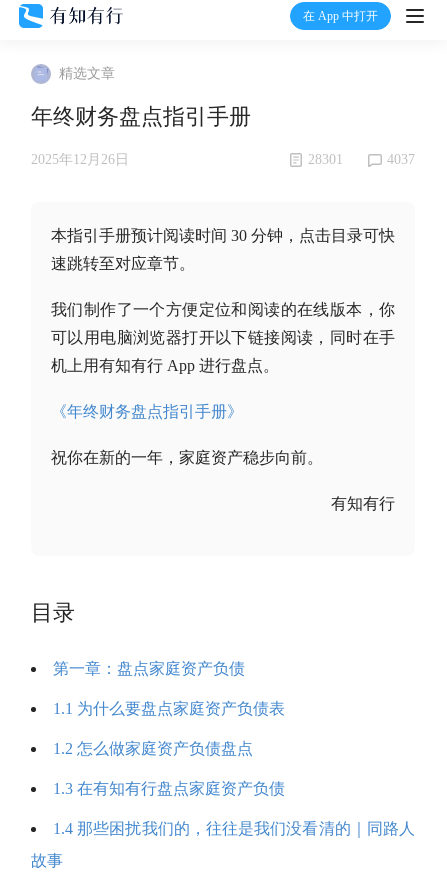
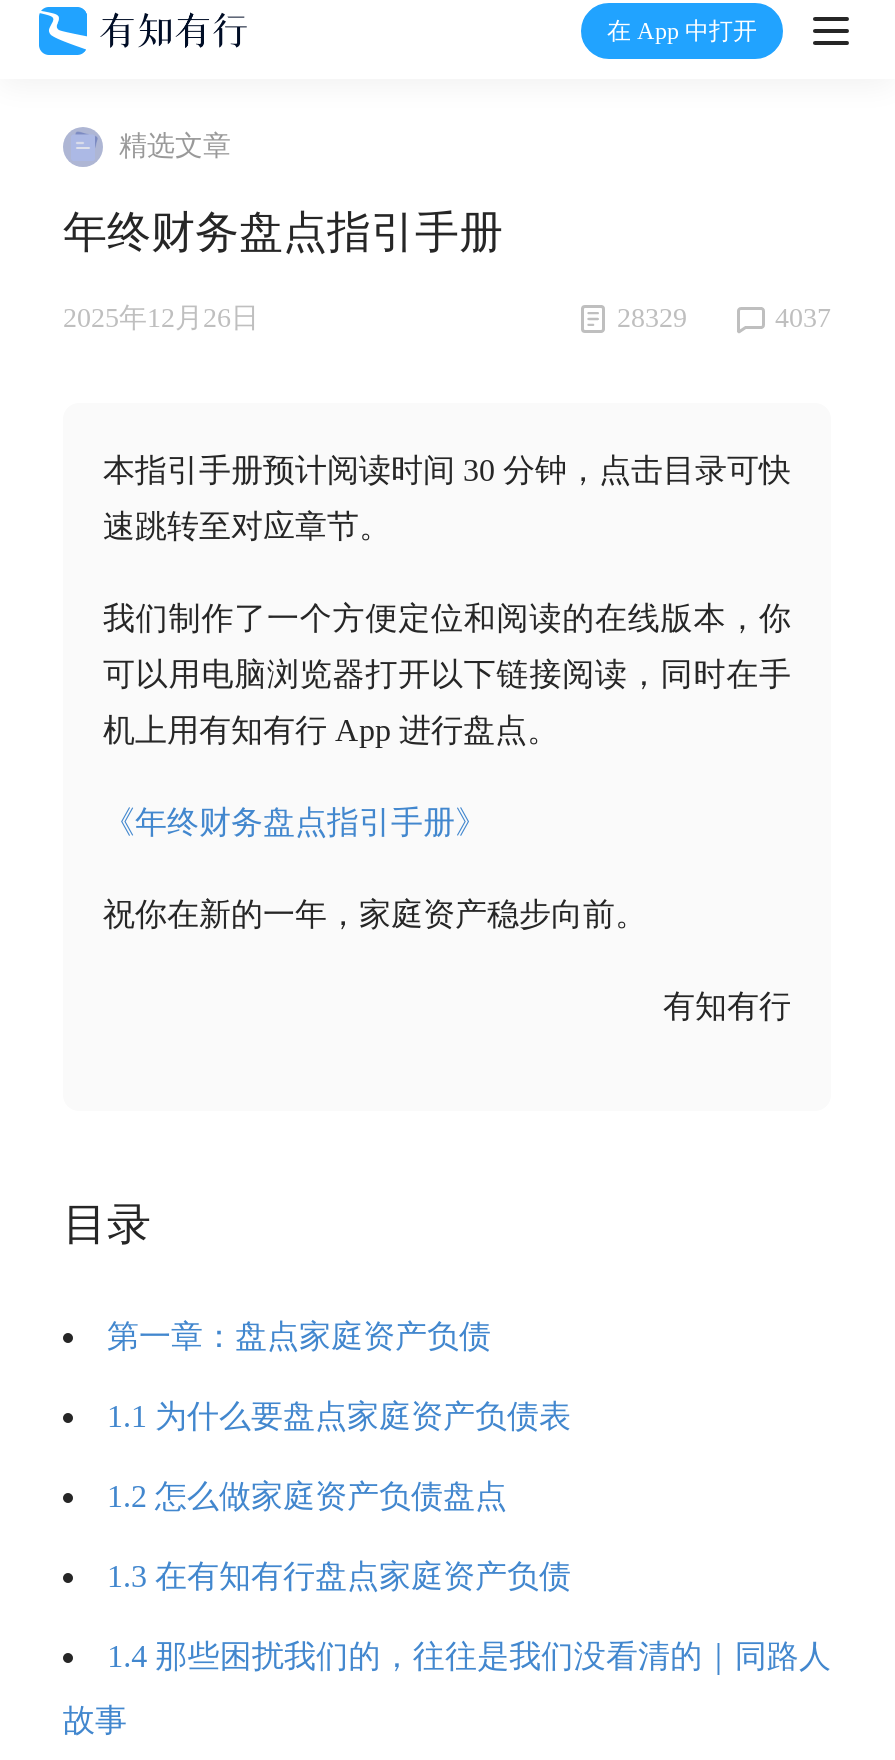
[308,151,343,166] 28301 -> [617,302,687,332] 28329

